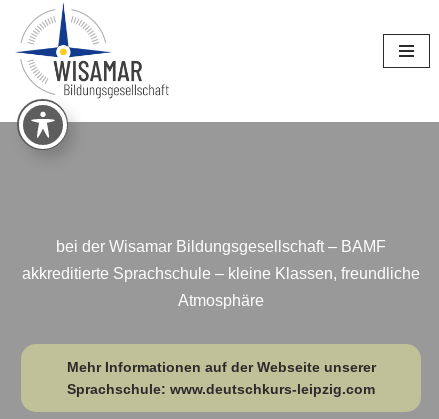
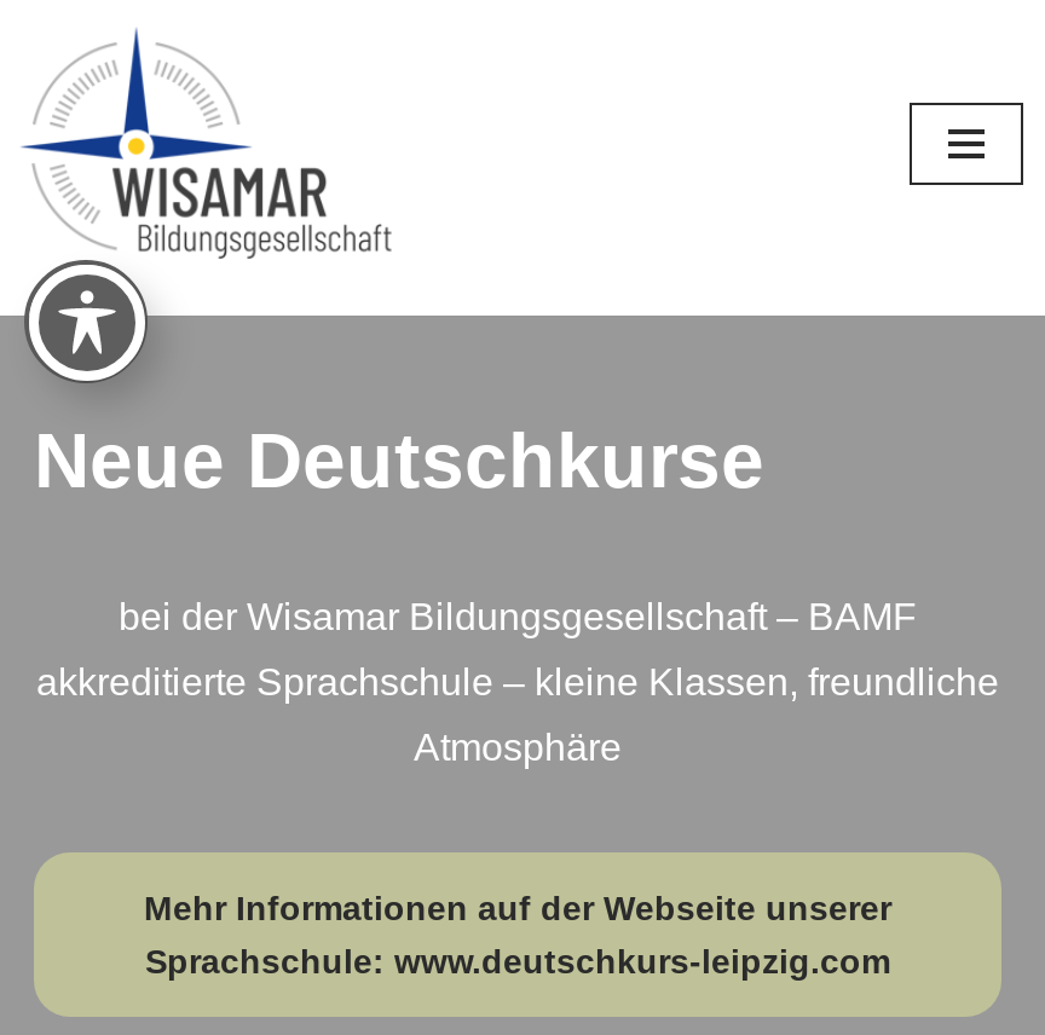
none -> [34,418,764,505] Neue Deutschkurse

